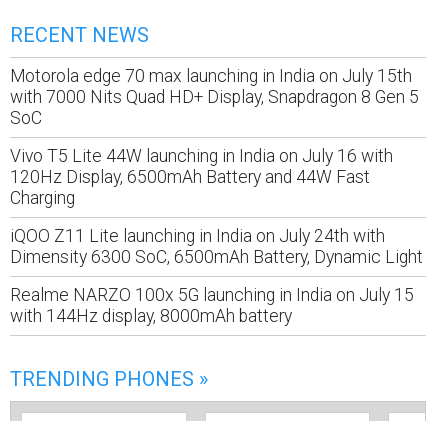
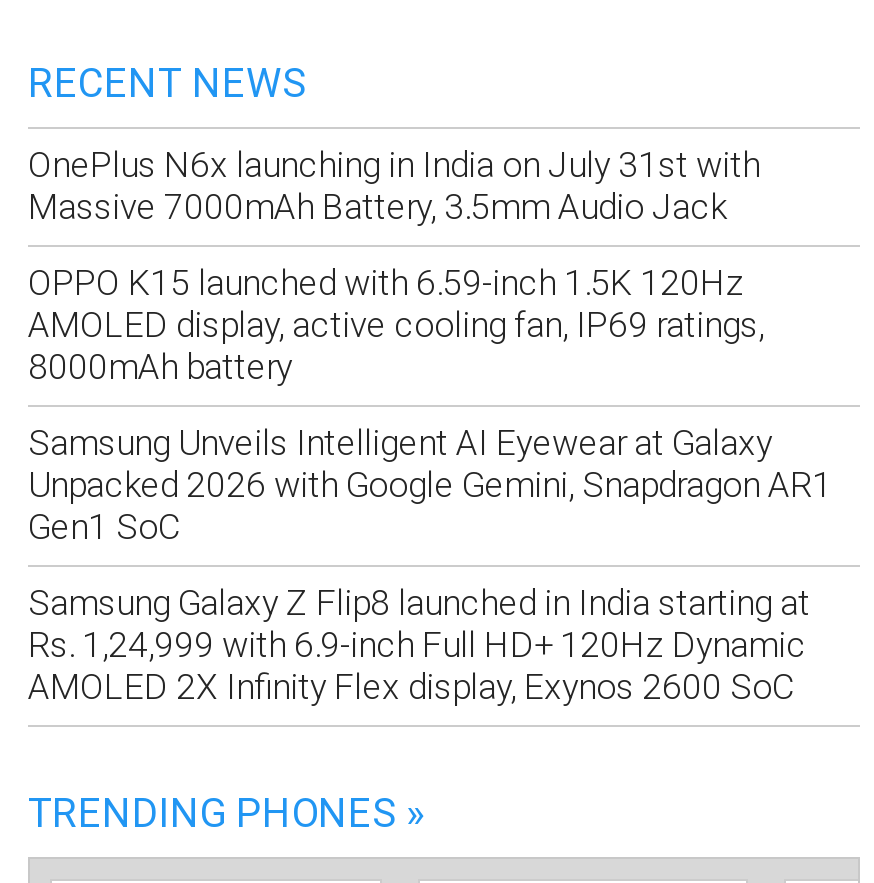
[10,65,419,127] Motorola edge 70 max launching in India on July 15th | with 7000 Nits Quad HD+ Display, Snapdragon 8 Gen 5 | SoC -> [28,144,760,226] OnePlus N6x launching in India on July 31st with | Massive 7000mAh Battery, 3.5mm Audio Jack
[10,145,393,207] Vivo T5 Lite 44W launching in India on July 16 with | 120Hz Display, 6500mAh Battery and 44W Fast | Charging -> [28,262,764,386] OPPO K15 launched with 6.59-inch 1.5K 120Hz | AMOLED display, active cooling fan, IP69 ratings, | 8000mAh battery
[10,225,423,266] iQOO Z11 Lite launching in India on July 24th with | Dimensity 6300 SoC, 6500mAh Battery, Dynamic Light -> [28,422,832,546] Samsung Unveils Intelligent AI Eyewear at Galaxy | Unpacked 2026 with Google Gemini, Snapdragon AR1 | Gen1 SoC
[10,284,414,325] Realme NARZO 100x 5G launching in India on July 15 | with 144Hz display, 8000mAh battery -> [28,582,810,706] Samsung Galaxy Z Flip8 launched in India starting at | Rs. 1,24,999 with 6.9-inch Full HD+ 120Hz Dynamic | AMOLED 2X Infinity Flex display, Exynos 2600 SoC

